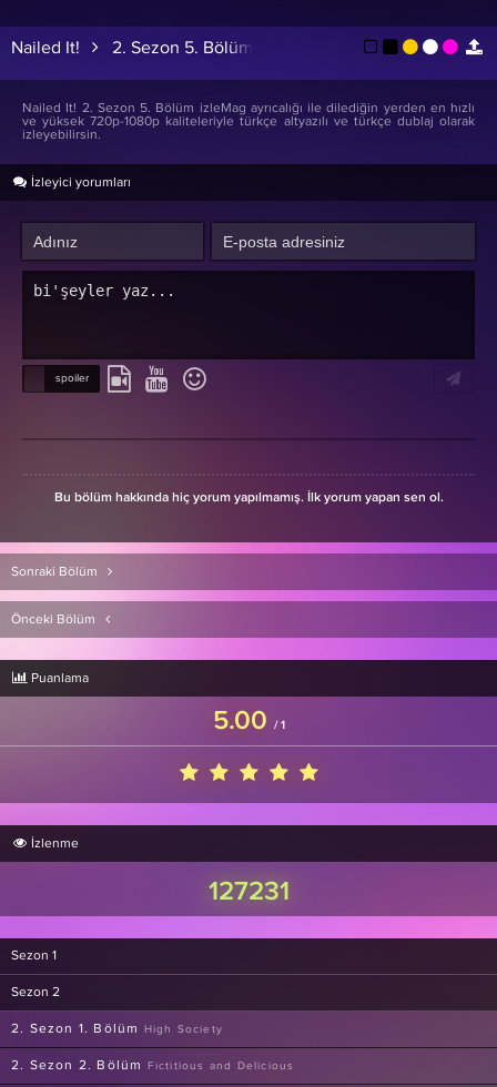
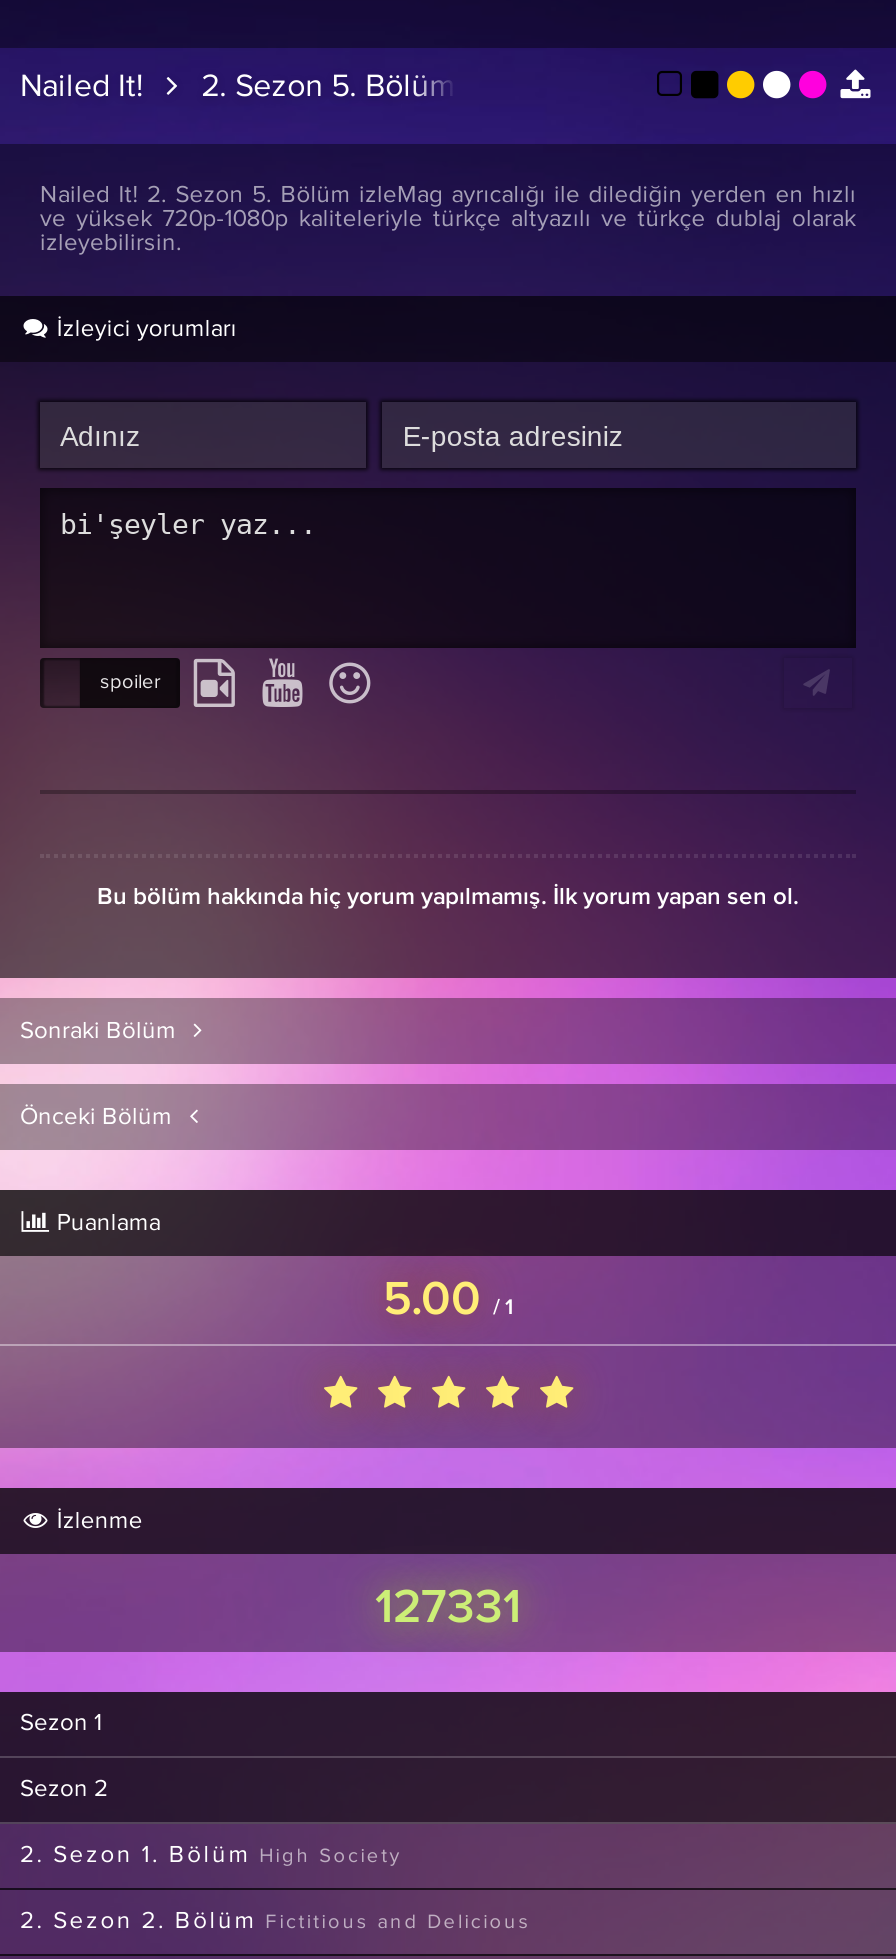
[208,878,289,905] 127231 -> [375,1584,521,1632] 127331

